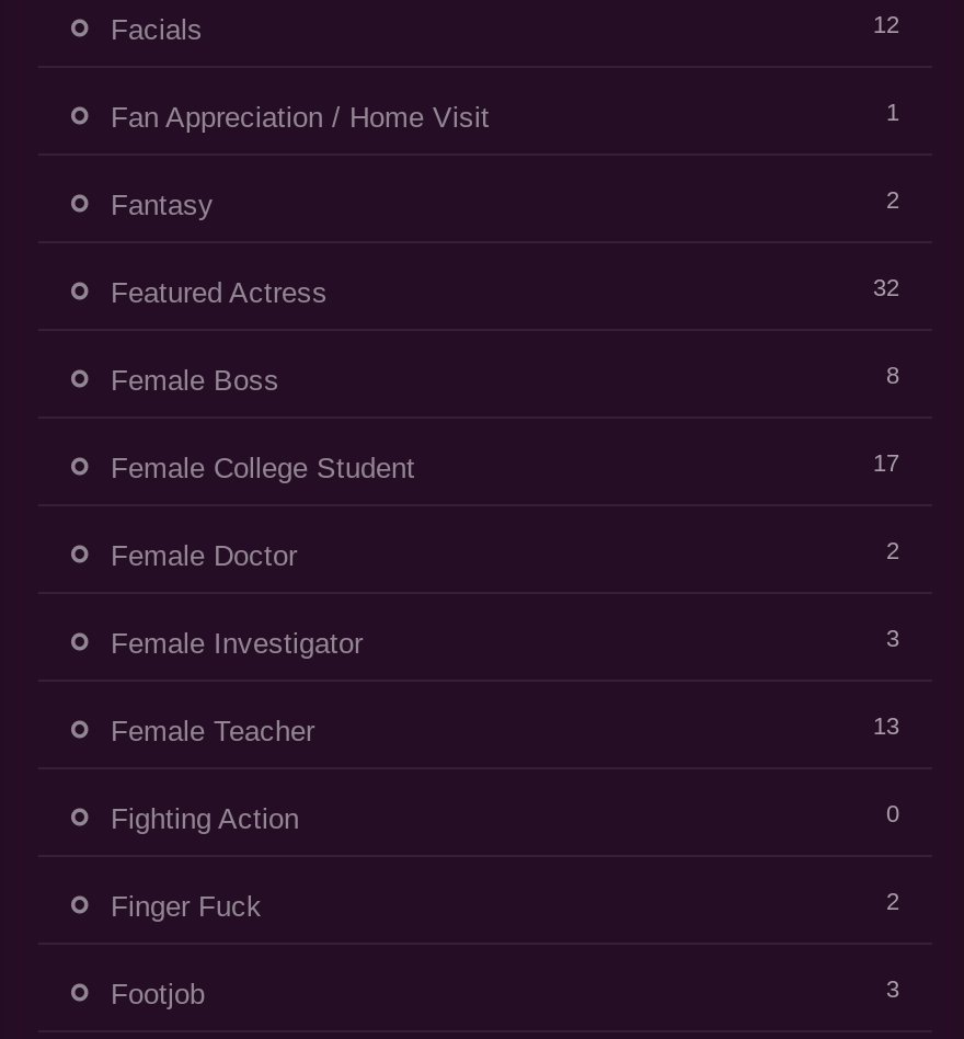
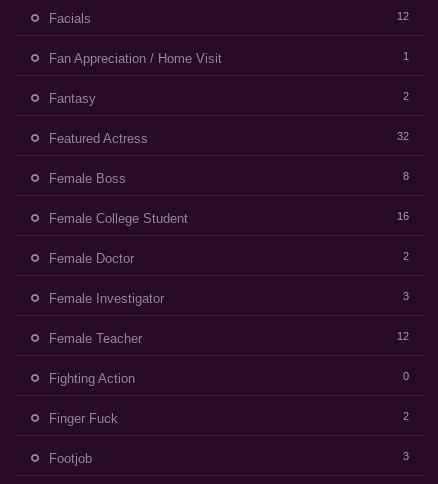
[873,450,899,476] 17 -> [397,210,409,222] 16
[873,713,899,739] 13 -> [397,330,409,342] 12

